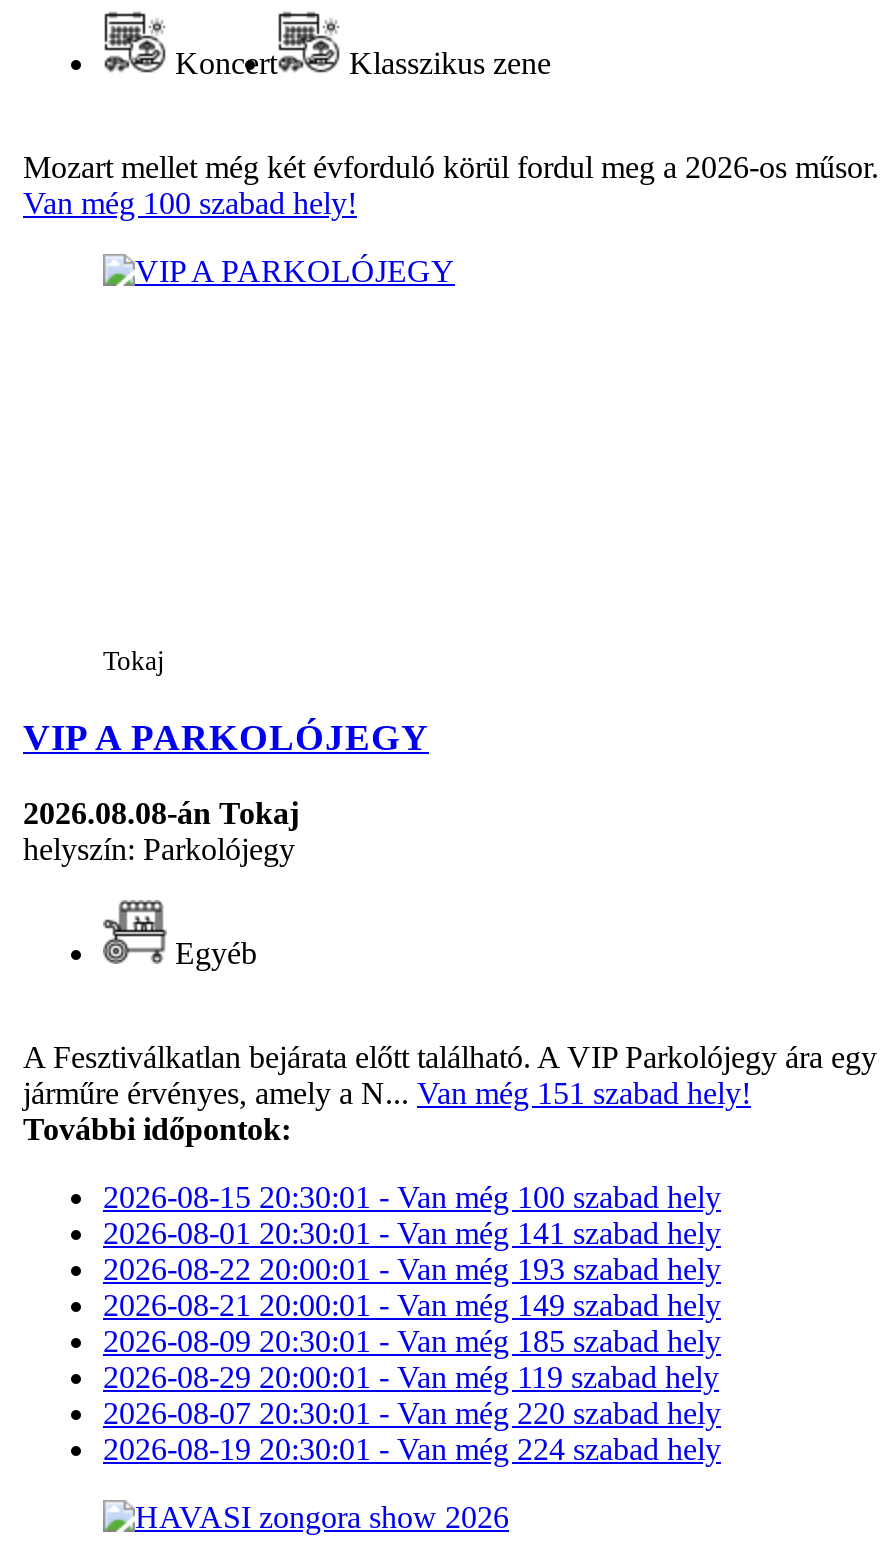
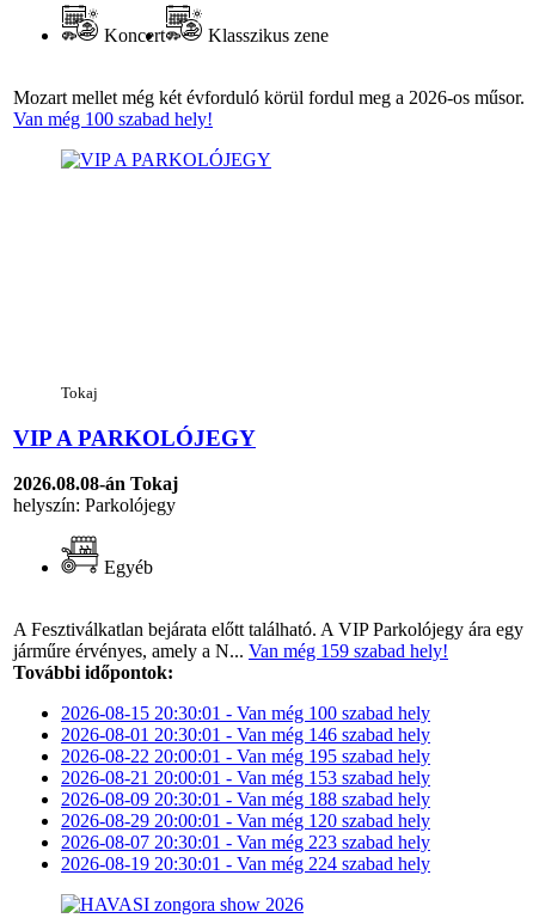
[23,1077,751,1111] járműre érvényes, amely a N... Van még 151 szabad hely! -> [13,641,448,661] járműre érvényes, amely a N... Van még 159 szabad hely!
[103,1217,721,1251] 2026-08-01 20:30:01 - Van még 141 szabad hely -> [61,725,430,745] 2026-08-01 20:30:01 - Van még 146 szabad hely
[103,1253,721,1287] 2026-08-22 20:00:01 - Van még 193 szabad hely -> [61,746,430,767] 2026-08-22 20:00:01 - Van még 195 szabad hely
[103,1289,721,1323] 2026-08-21 20:00:01 - Van még 149 szabad hely -> [61,768,430,788] 2026-08-21 20:00:01 - Van még 153 szabad hely
[103,1325,721,1359] 2026-08-09 20:30:01 - Van még 185 szabad hely -> [61,789,430,810] 2026-08-09 20:30:01 - Van még 188 szabad hely
[103,1361,719,1395] 2026-08-29 20:00:01 - Van még 119 szabad hely -> [61,811,430,831] 2026-08-29 20:00:01 - Van még 120 szabad hely
[103,1397,721,1431] 2026-08-07 20:30:01 - Van még 220 szabad hely -> [61,832,430,853] 2026-08-07 20:30:01 - Van még 223 szabad hely

